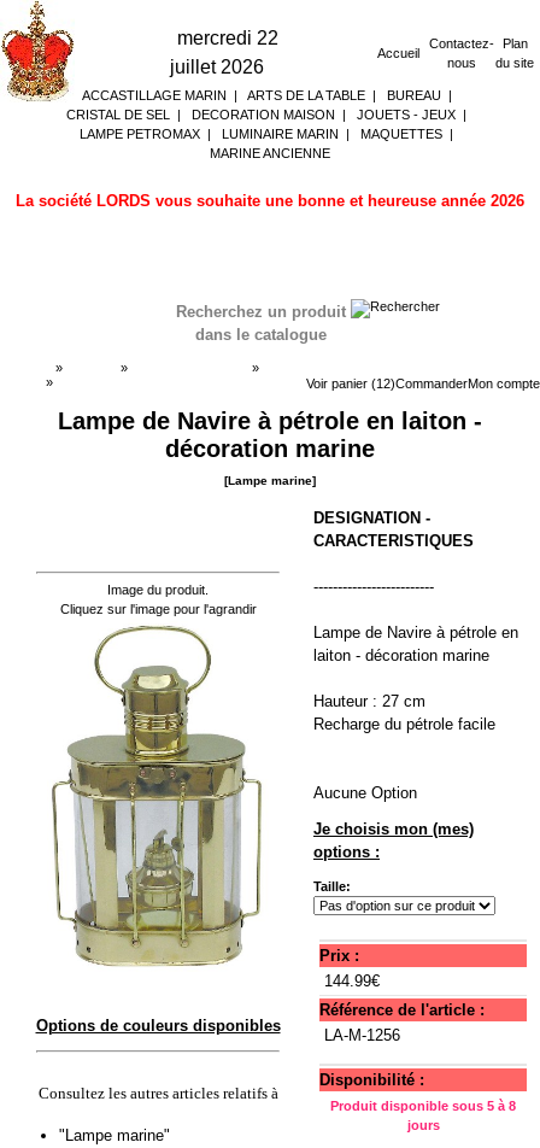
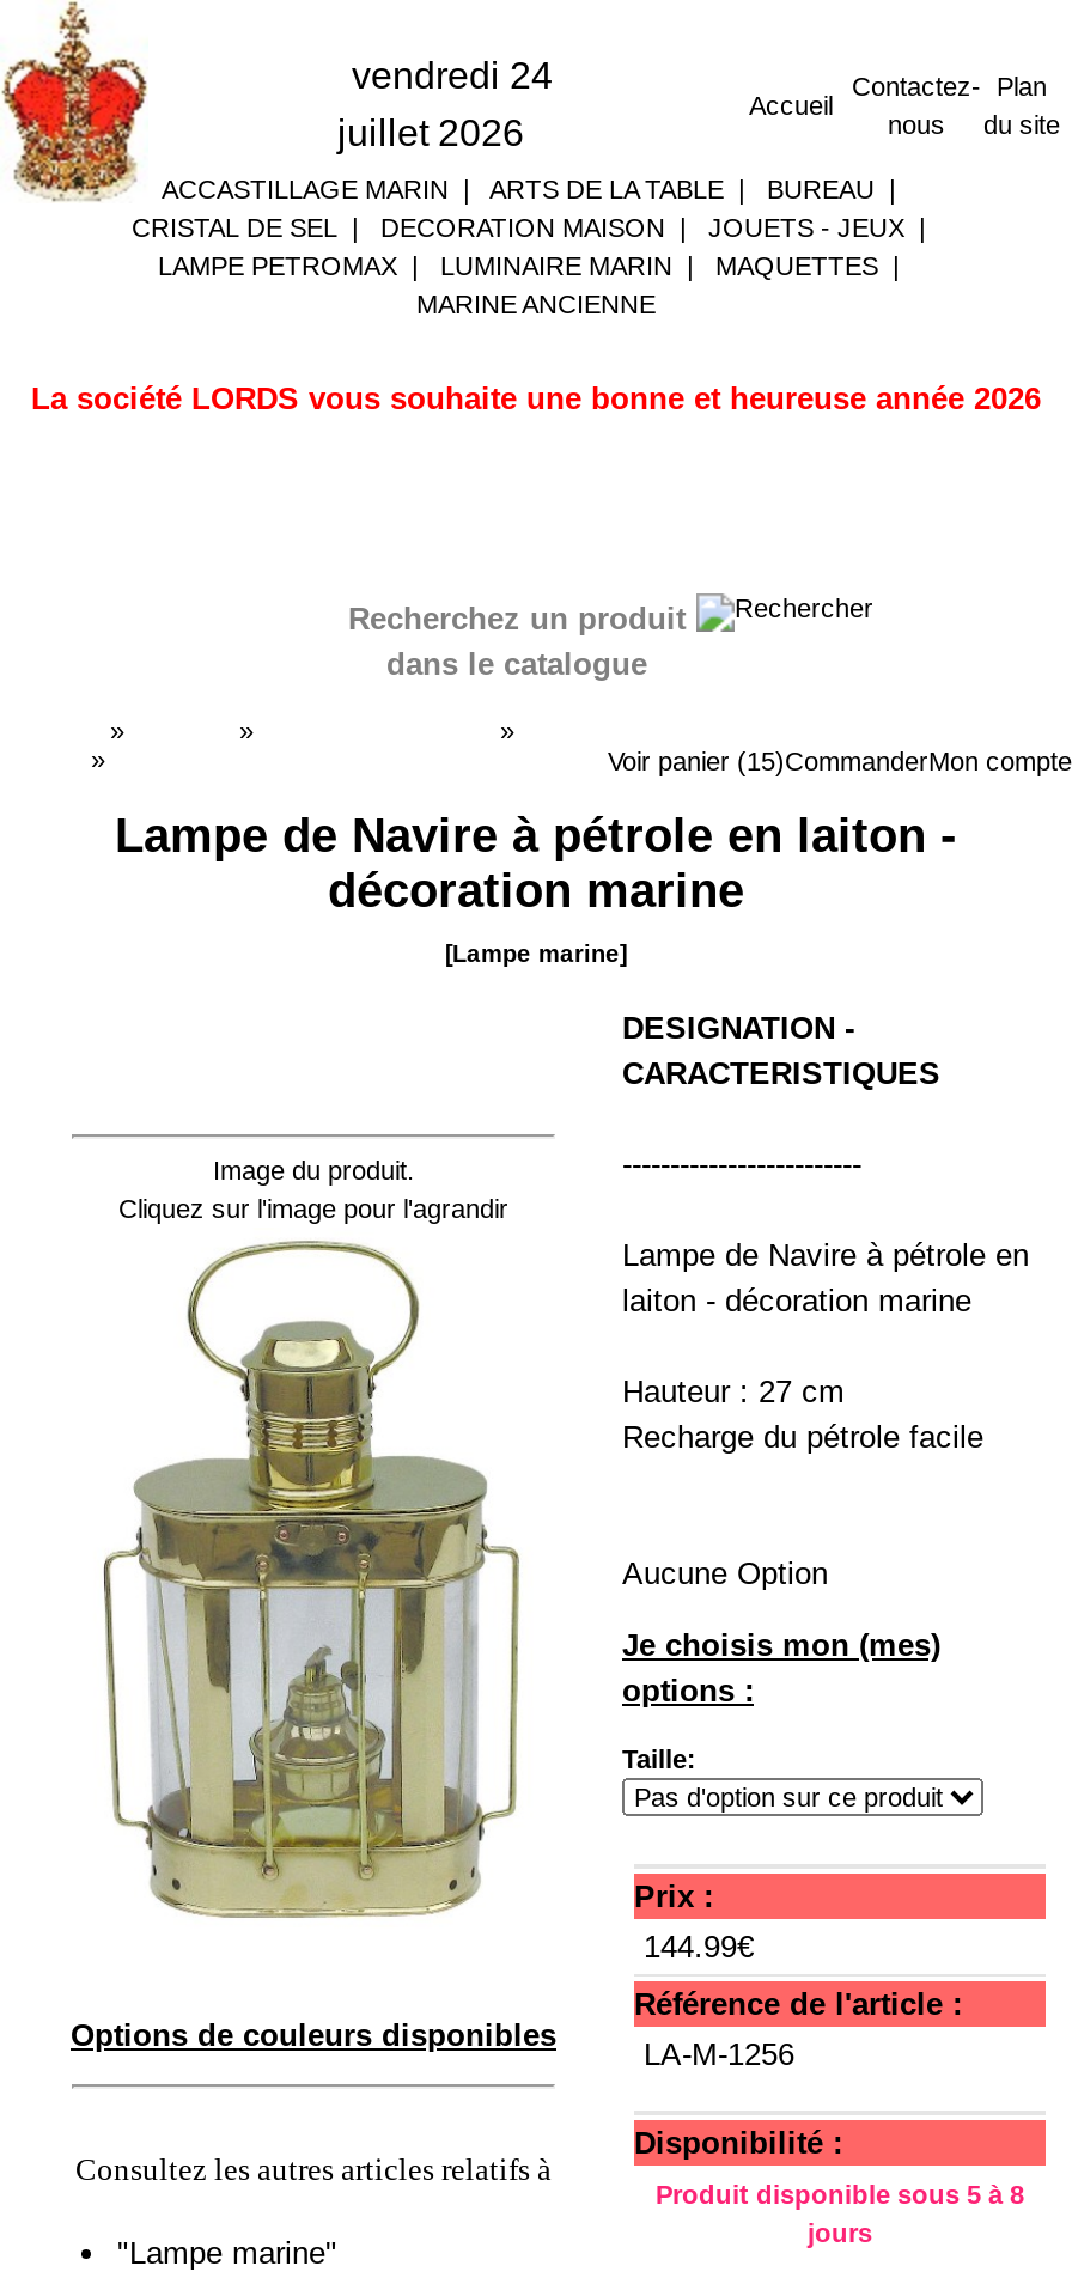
[177,28,278,48] mercredi 22 -> [352,55,553,96] vendredi 24
[306,376,540,391] Voir panier (12)CommanderMon compte -> [608,747,1072,775] Voir panier (15)CommanderMon compte

